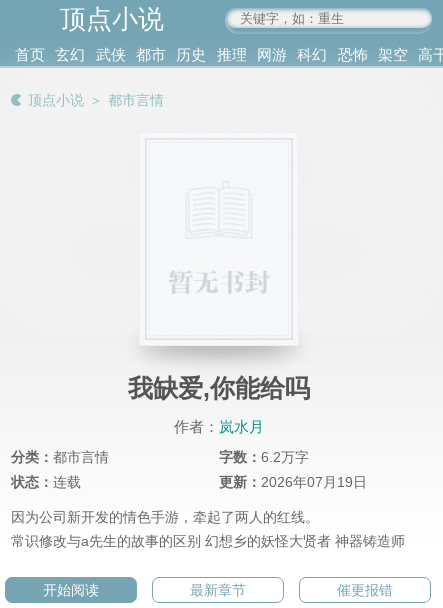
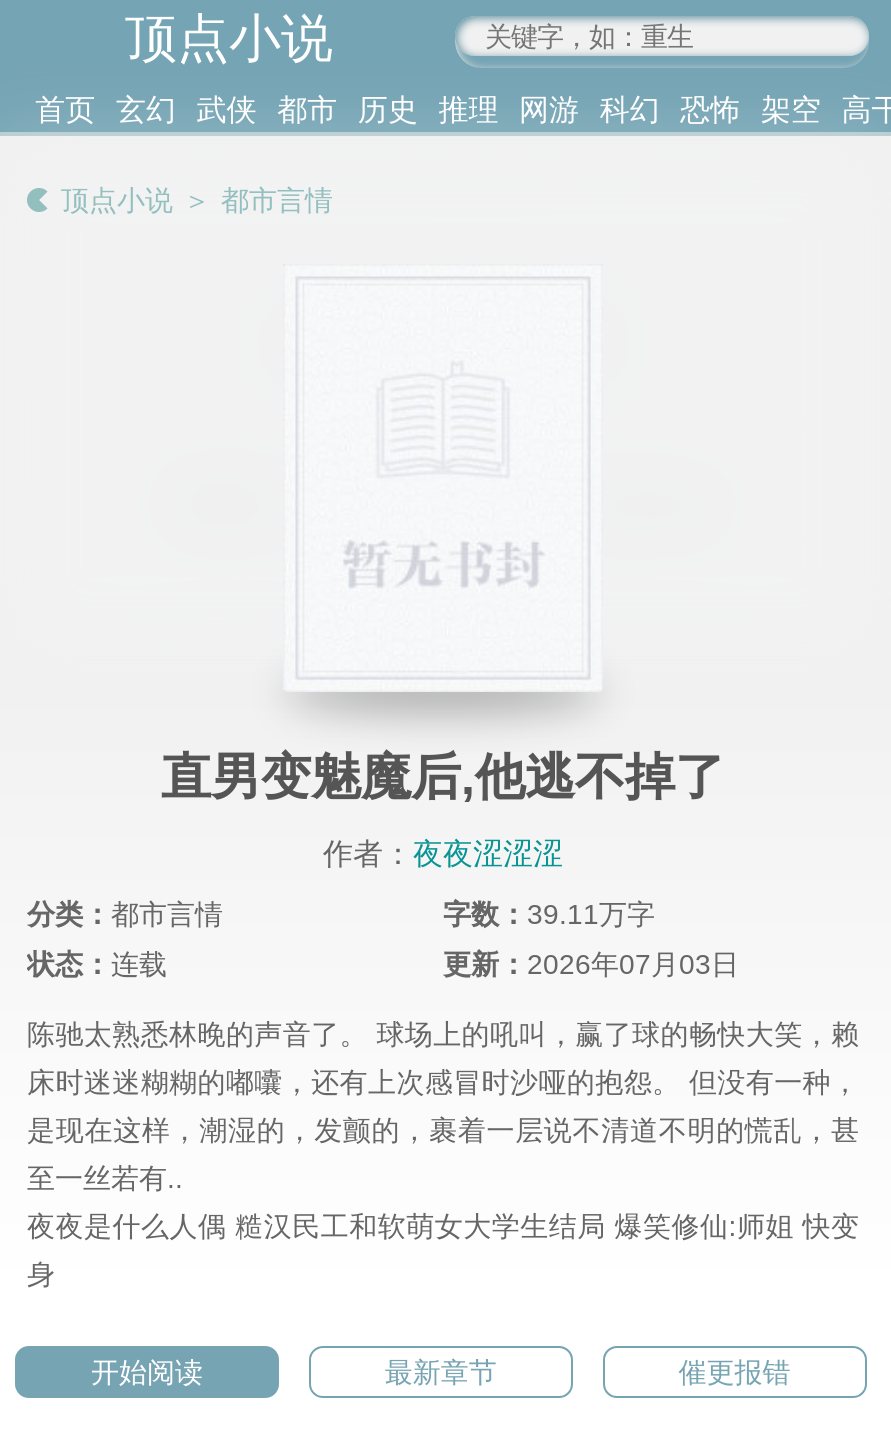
[128,374,310,402] 我缺爱,你能给吗 -> [161,749,725,805] 直男变魅魔后,他逃不掉了
[174,418,264,435] 作者：岚水月 -> [323,836,563,870] 作者：夜夜涩涩涩
[219,449,309,465] 字数：6.2万字 -> [443,899,655,931] 字数：39.11万字
[11,474,405,549] 更新：2026年07月19日 | 因为公司新开发的情色手游，牵起了两人的红线。 | 常识修改与a先生的故事的区别 幻想乡的妖怪大贤者 神器铸造师 -> [27,949,859,1291] 更新：2026年07月03日 | 陈驰太熟悉林晚的声音了。 球场上的吼叫，赢了球的畅快大笑，赖 | 床时迷迷糊糊的嘟囔，还有上次感冒时沙哑的抱怨。 但没有一种， | 是现在这样，潮湿的，发颤的，裹着一层说不清道不明的慌乱，甚 | 至一丝若有.. | 夜夜是什么人偶 糙汉民工和软萌女大学生结局 爆笑修仙:师姐 快变 | 身

